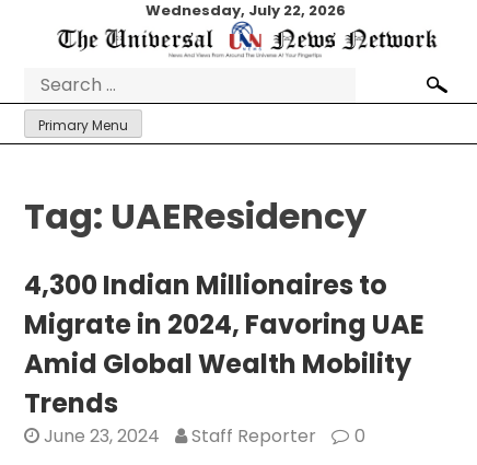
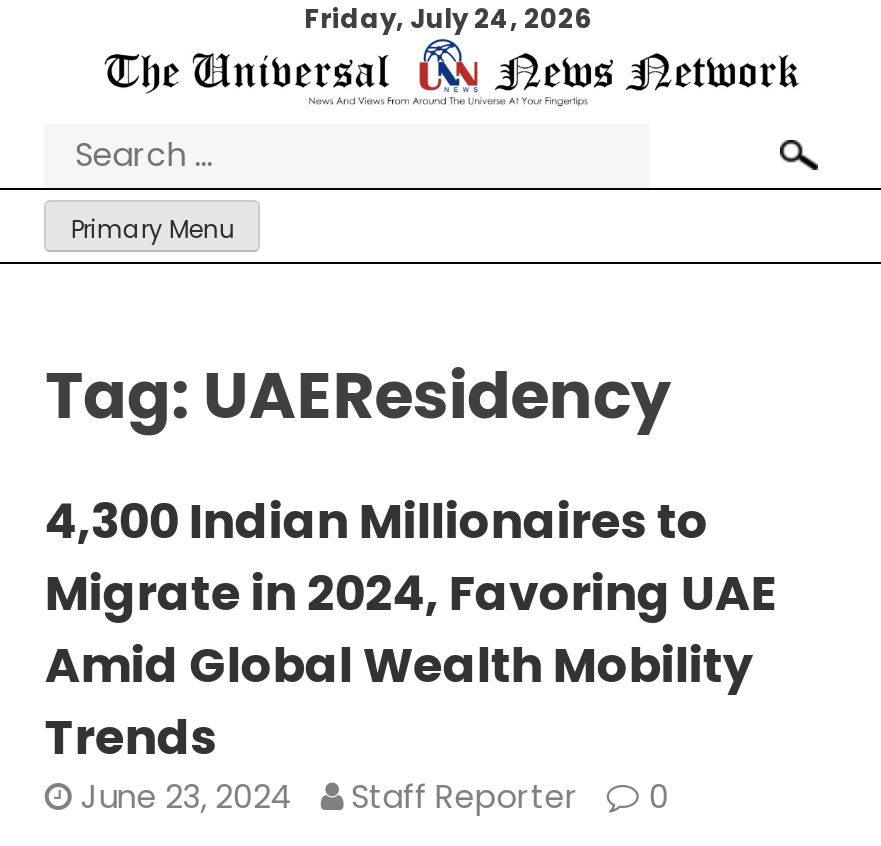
[145,0,345,21] Wednesday, July 22, 2026 -> [304,0,592,38] Friday, July 24, 2026

